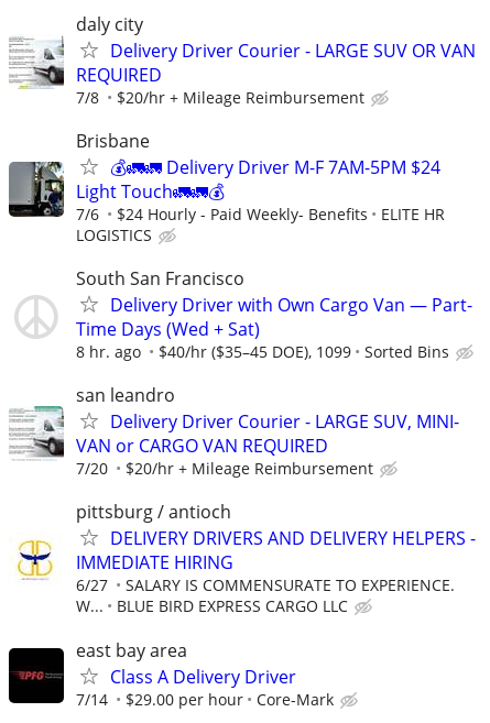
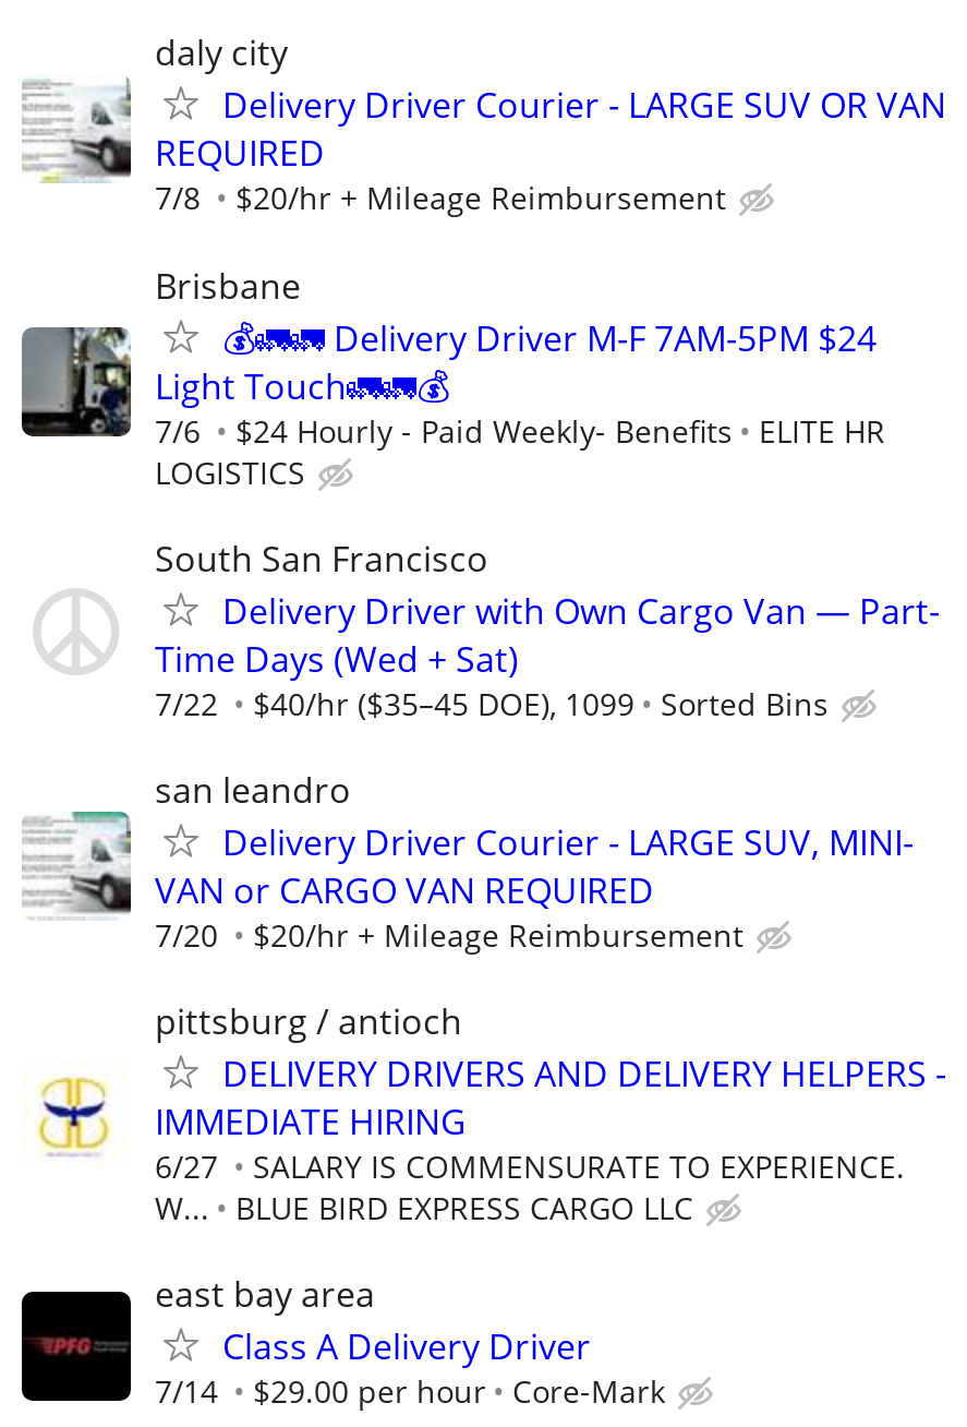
[76,341,449,362] 8 hr. ago $40/hr ($35–45 DOE), 1099 Sorted Bins -> [155,683,829,724] 7/22 $40/hr ($35–45 DOE), 1099 Sorted Bins

